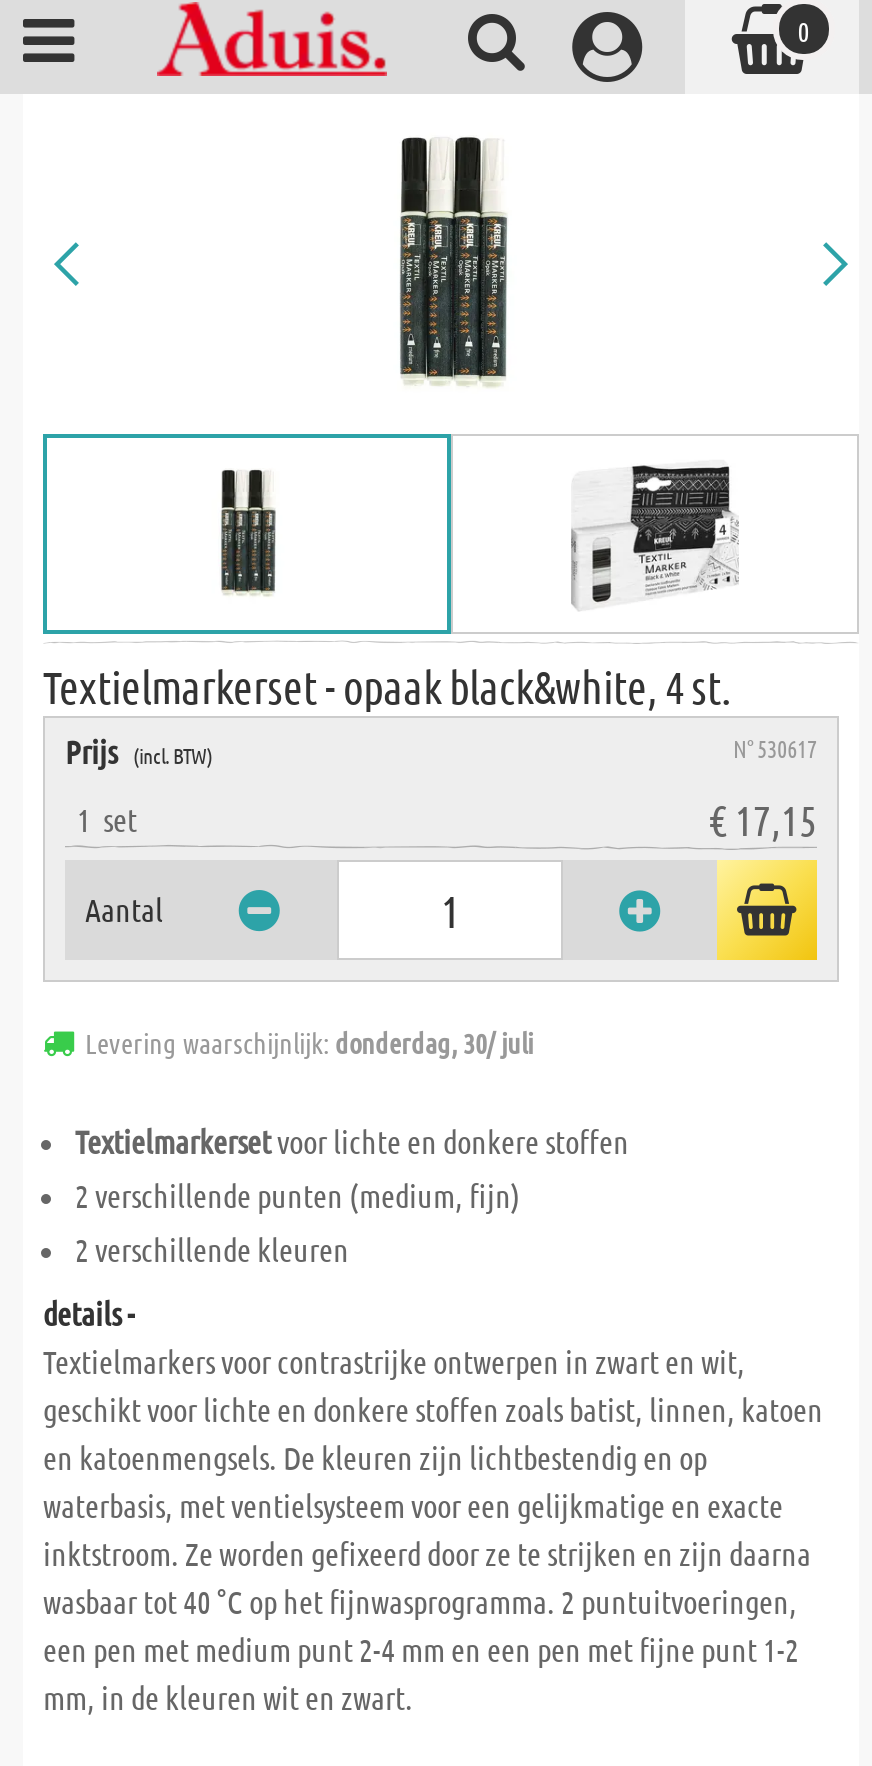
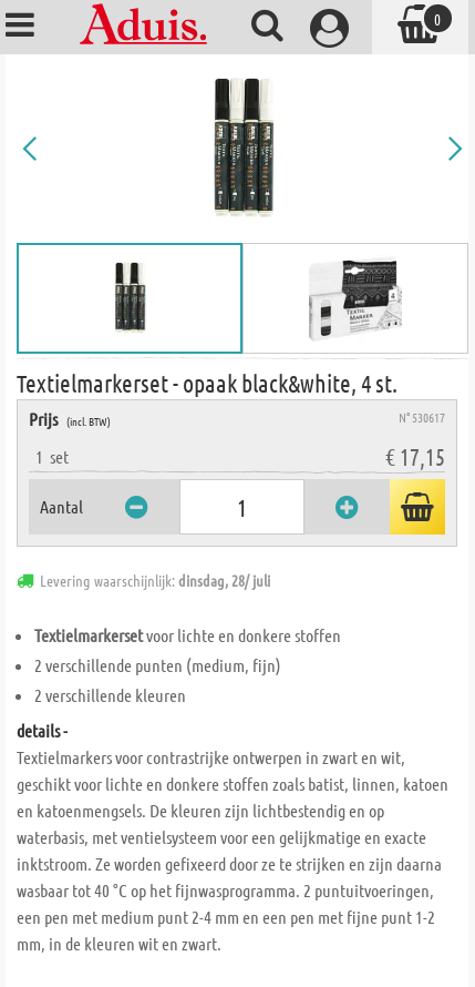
[85,1024,533,1060] Levering waarschijnlijk: donderdag, 30/ juli -> [40,570,270,590] Levering waarschijnlijk: dinsdag, 28/ juli

